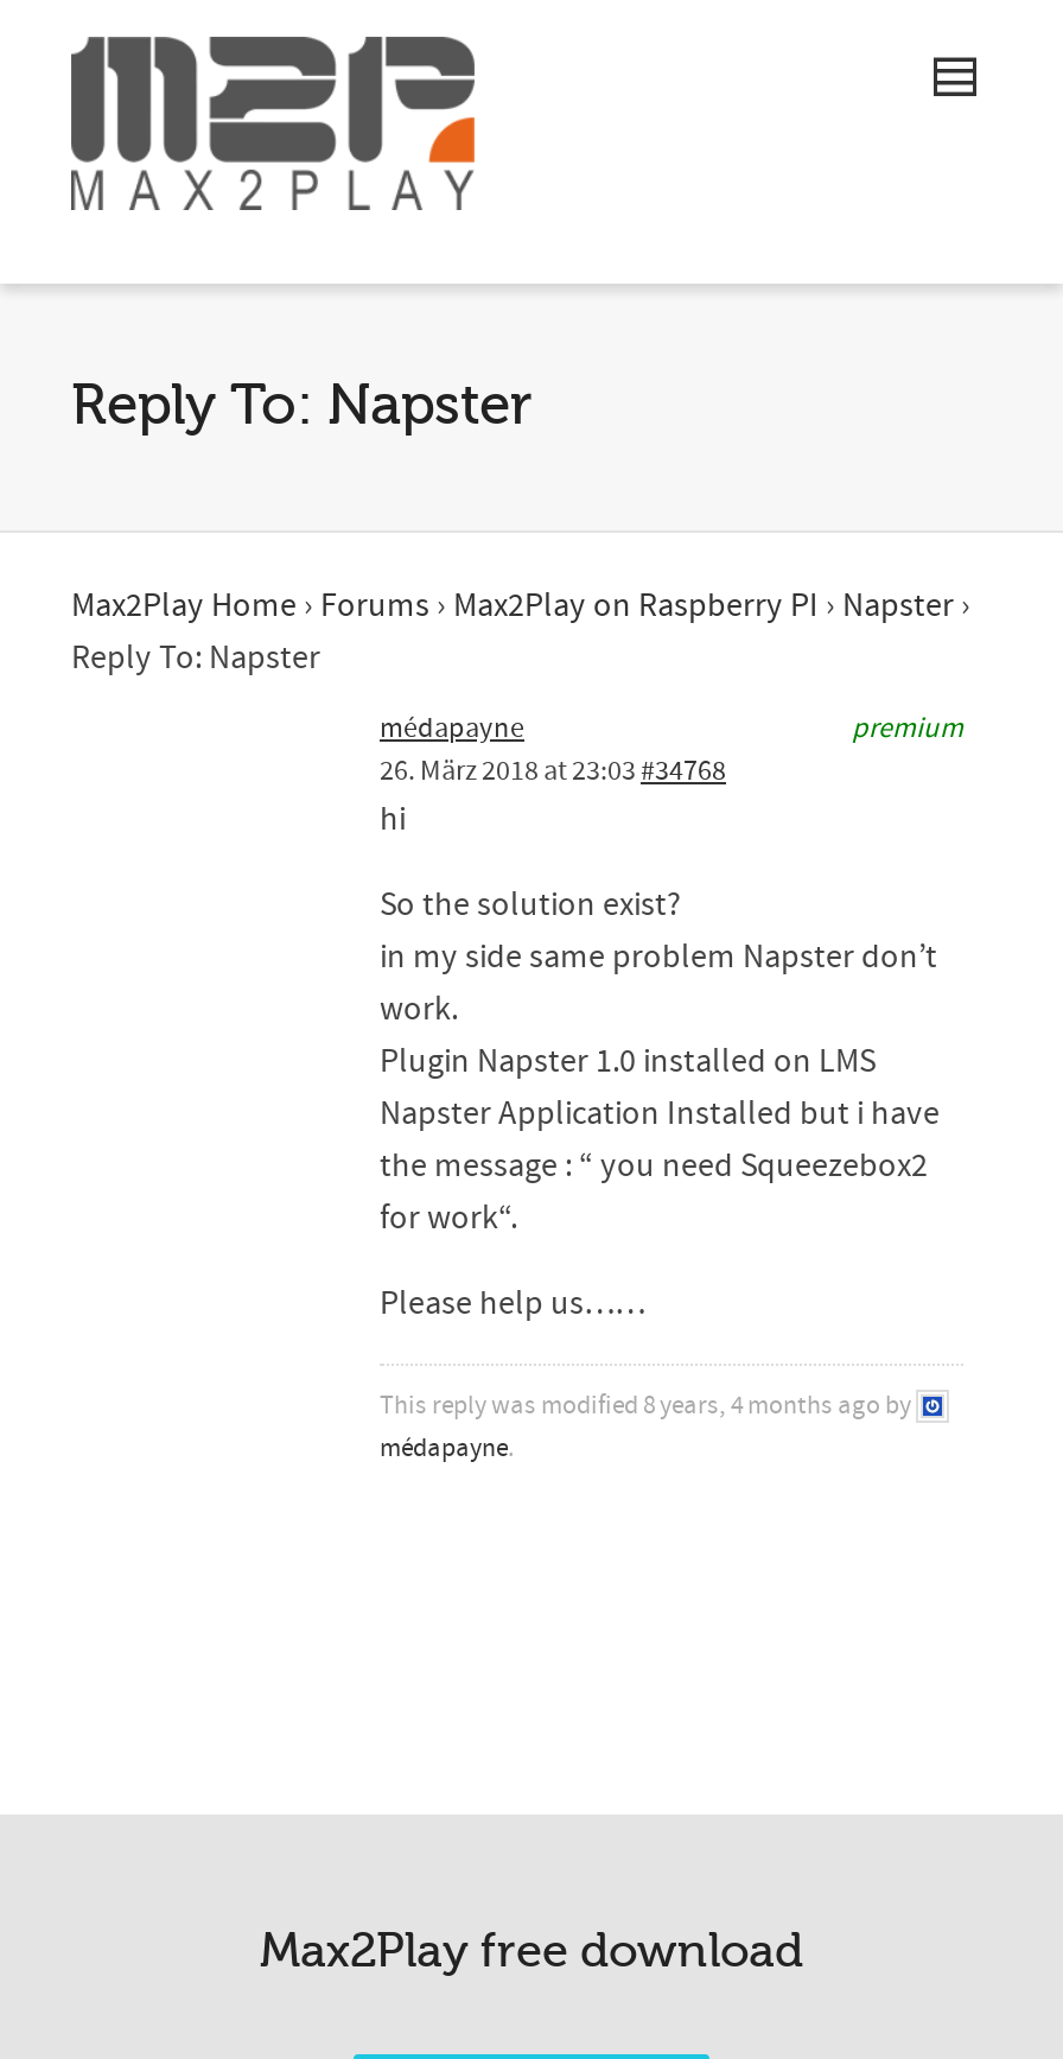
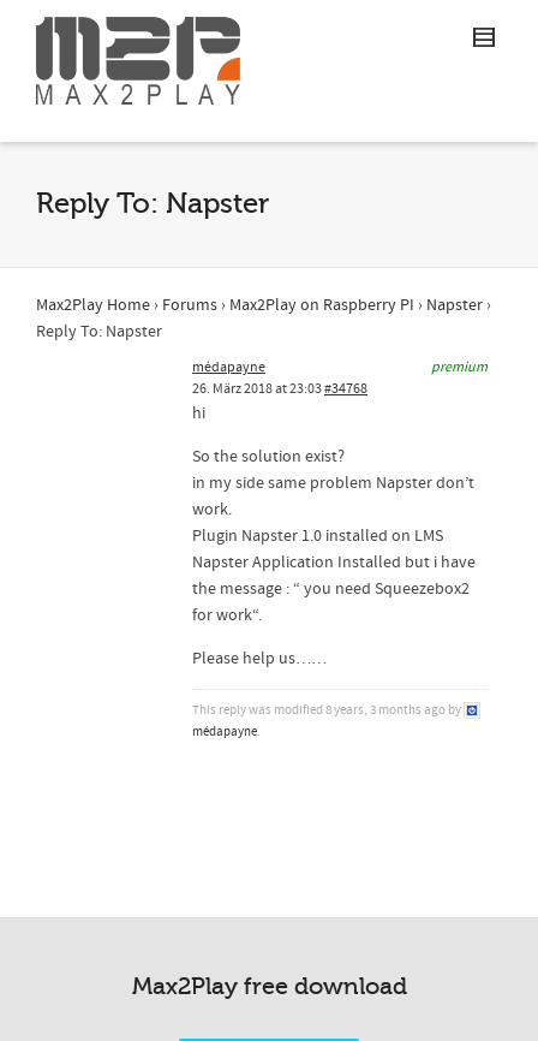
[380,1390,916,1423] This reply was modified 8 years, 4 months ago by -> [192,702,464,719] This reply was modified 8 years, 3 months ago by

